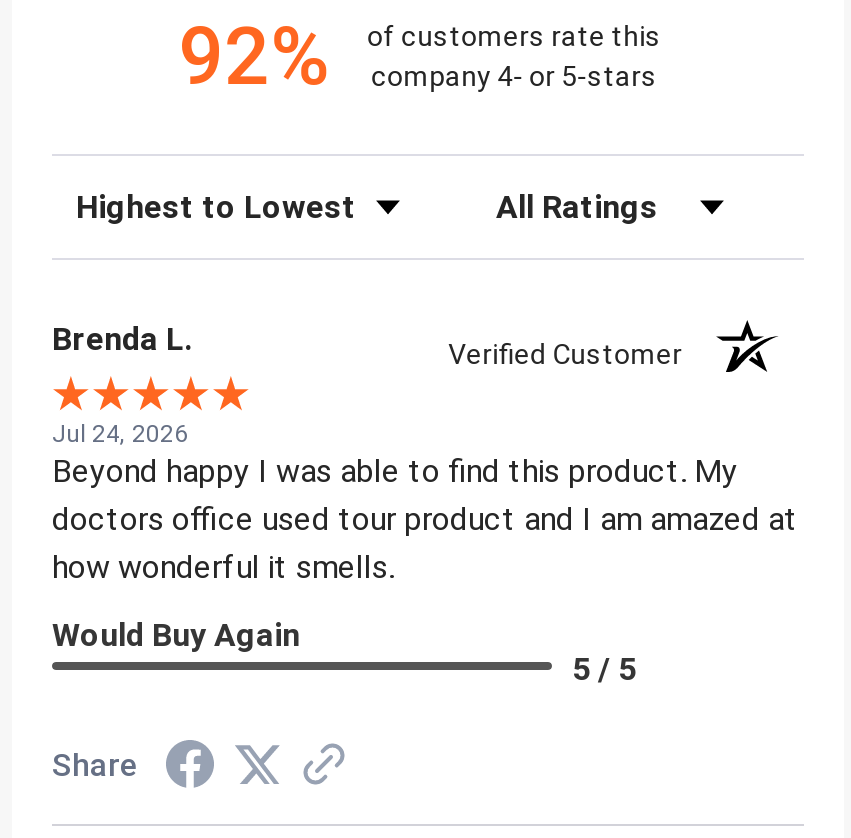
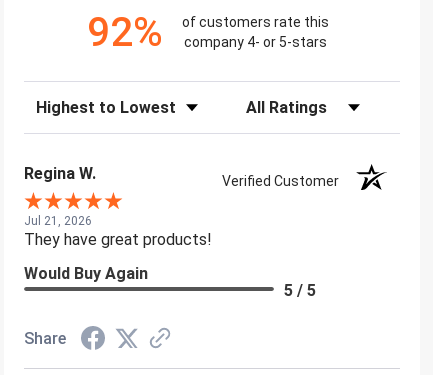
[52,320,192,358] Brenda L. -> [24,164,96,183] Regina W.
[52,420,798,586] Jul 24, 2026 | Beyond happy I was able to find this product. My | doctors office used tour product and I am amazed at | how wonderful it smells. -> [24,214,212,249] Jul 21, 2026 | They have great products!

